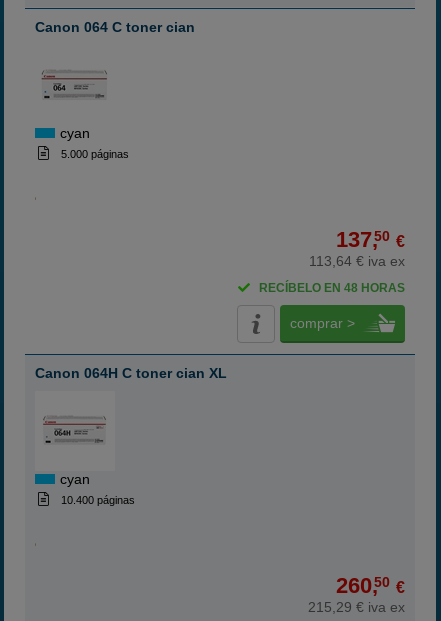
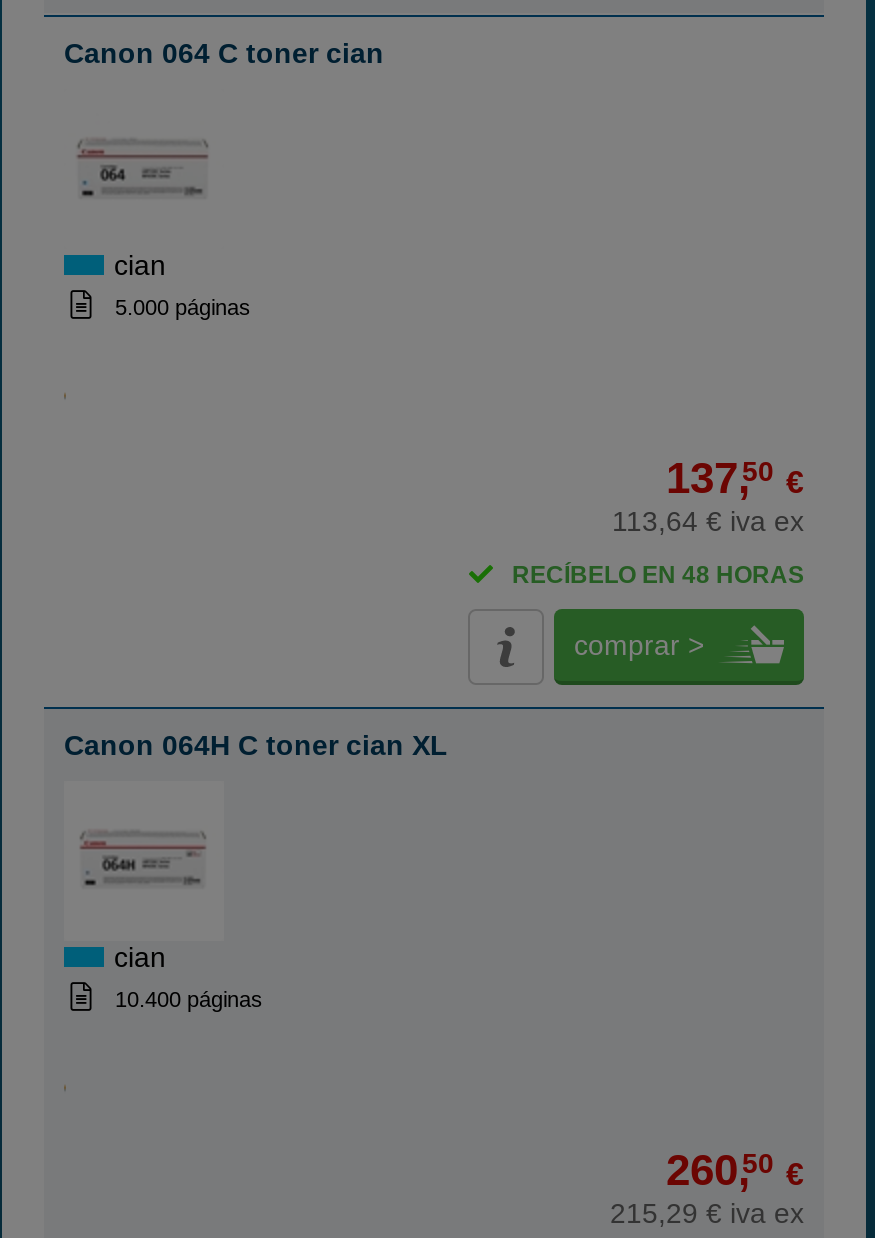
[60,125,90,141] cyan -> [114,249,166,281] cian
[60,471,90,487] cyan -> [114,941,166,973] cian

